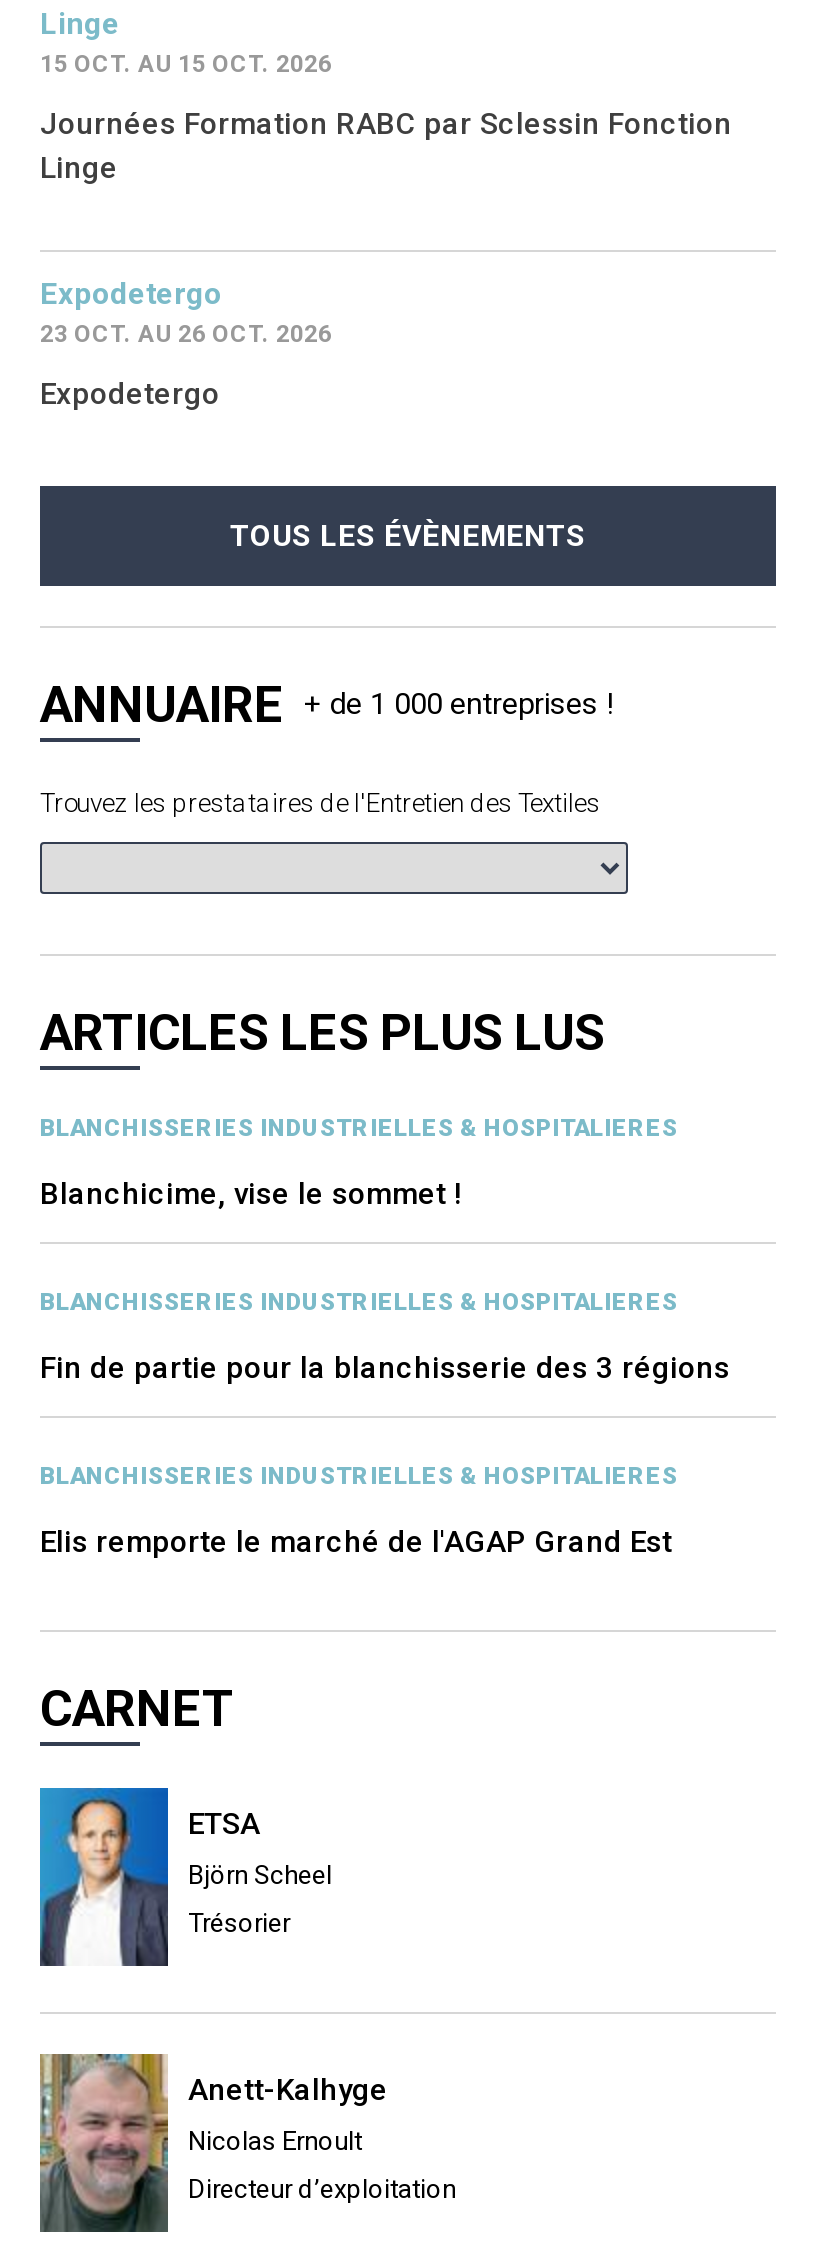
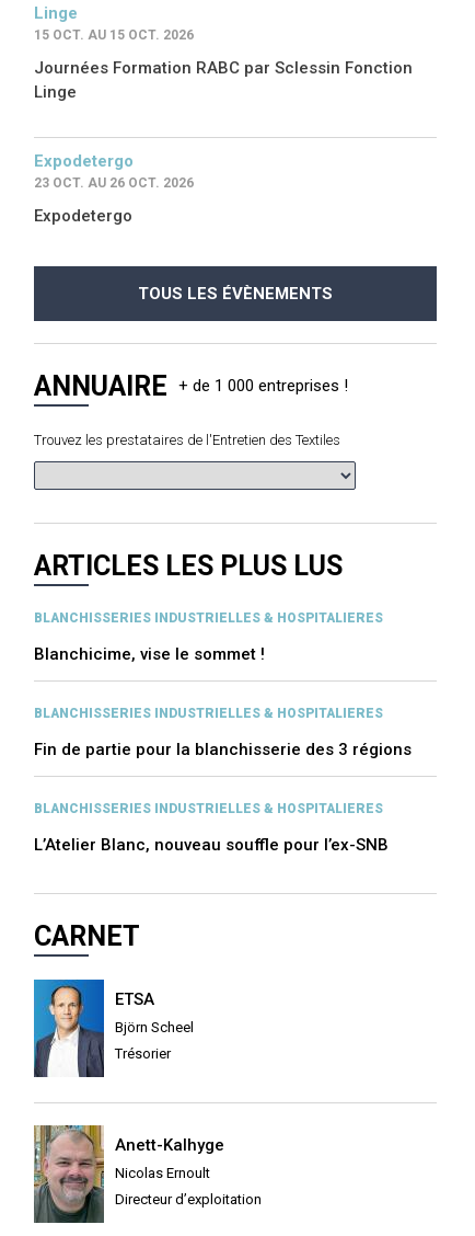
[40,1525,672,1561] Elis remporte le marché de l'AGAP Grand Est -> [34,835,389,855] L’Atelier Blanc, nouveau souffle pour l’ex-SNB

